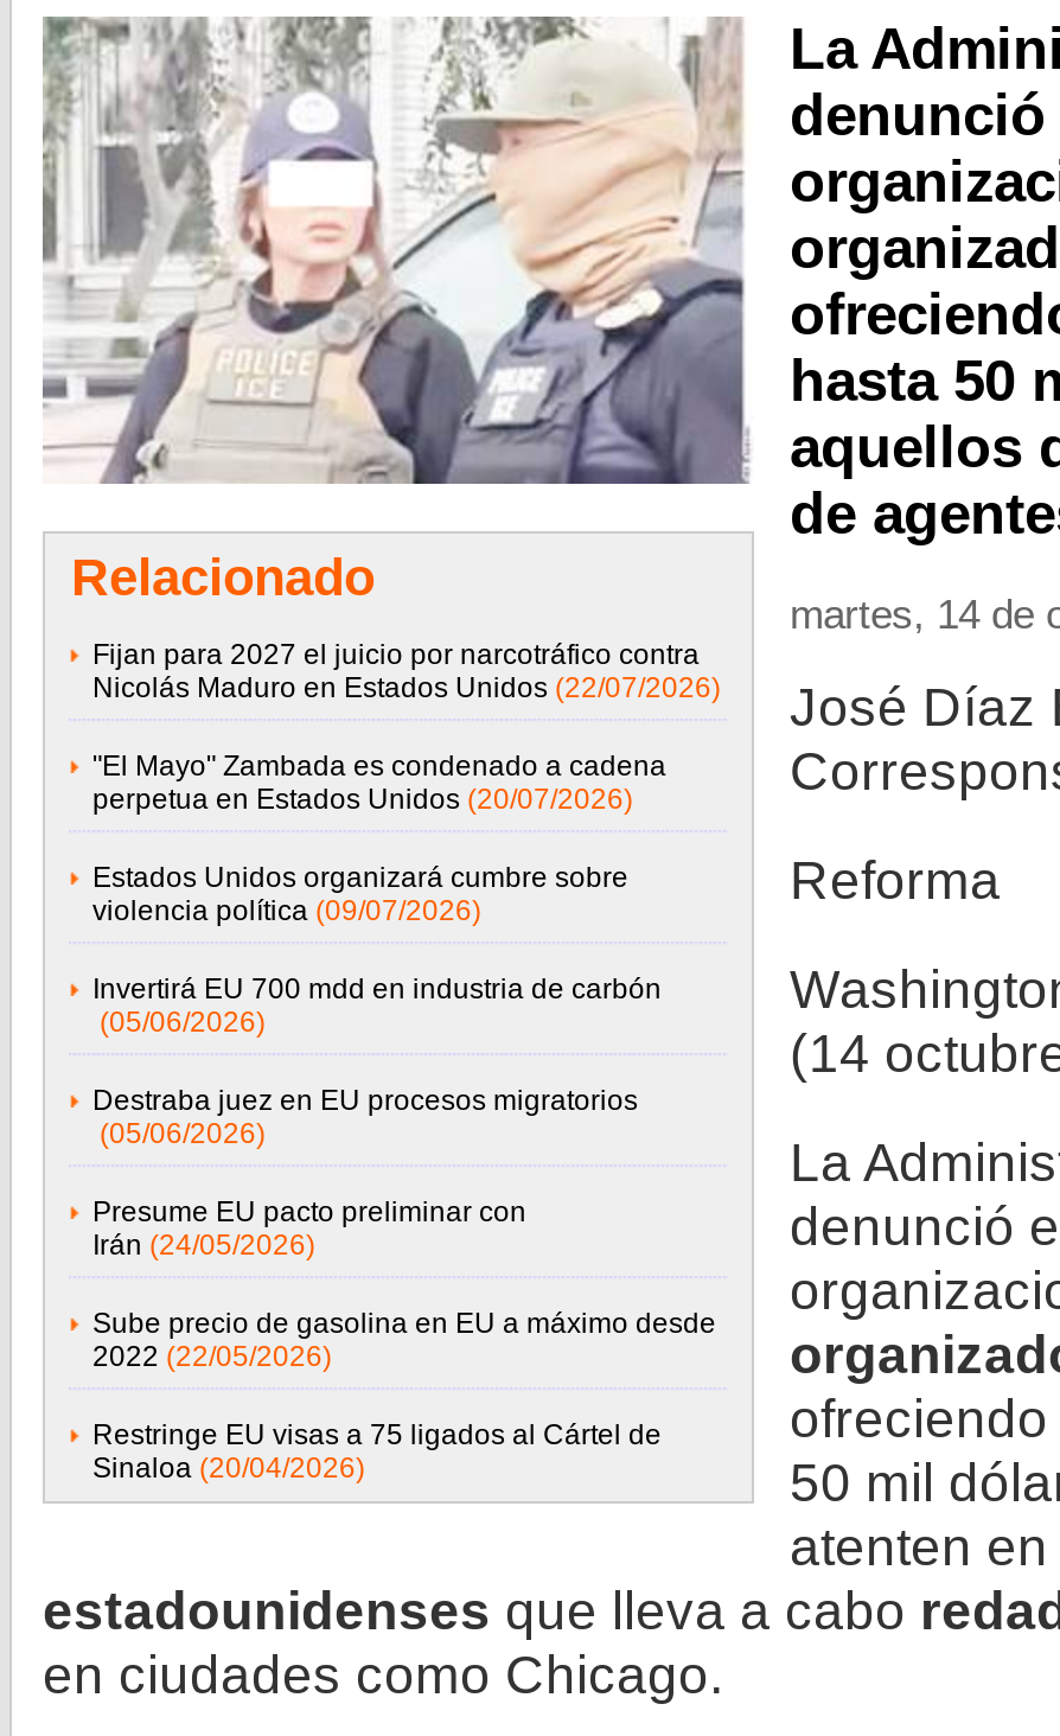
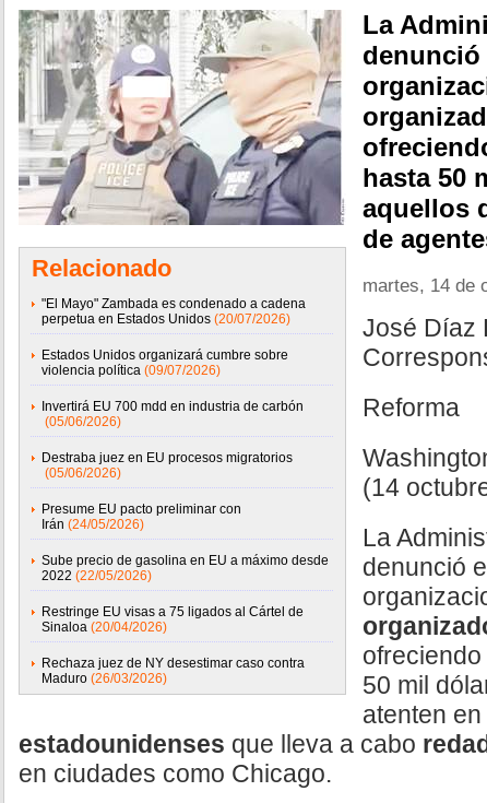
[92,638,721,704] Fijan para 2027 el juicio por narcotráfico contra | Nicolás Maduro en Estados Unidos (22/07/2026) -> none
moved [92,749,716,1485] -> [41,296,329,635]: "El Mayo" Zambada es condenado a cadena | perpetua en Estados Unidos (20/07/2026) | Estados Unidos organizará cumbre sobre | ... | Restringe EU visas a 75 ligados al Cártel de | Sinaloa (20/04/2026)
none -> [41,656,305,686] Rechaza juez de NY desestimar caso contra | Maduro (26/03/2026)

